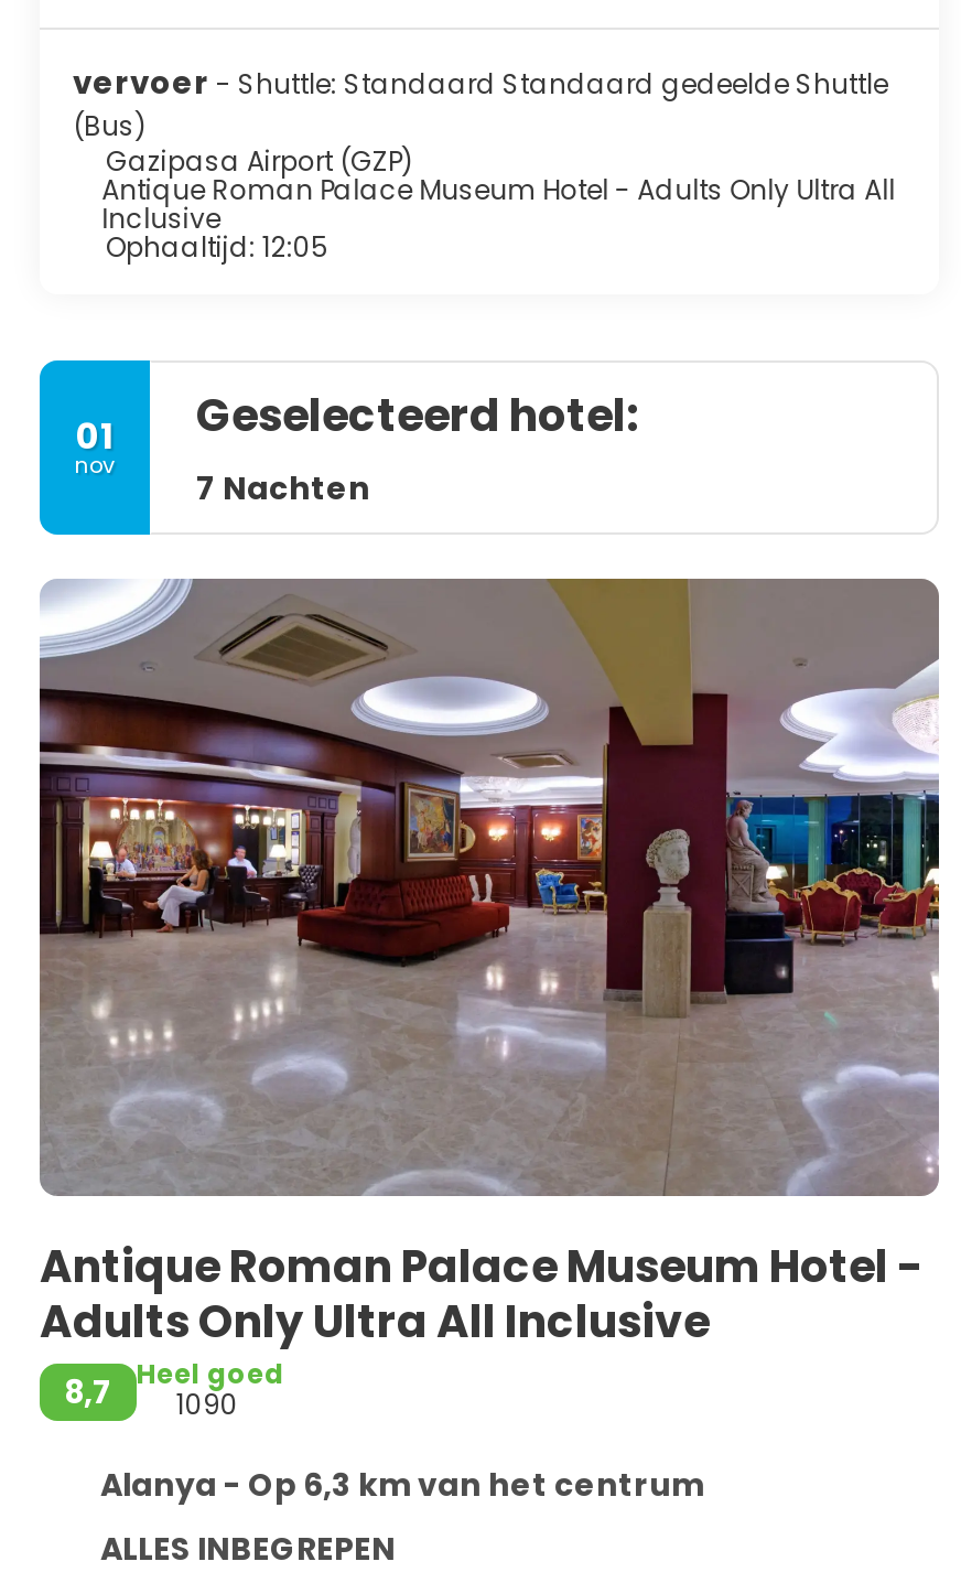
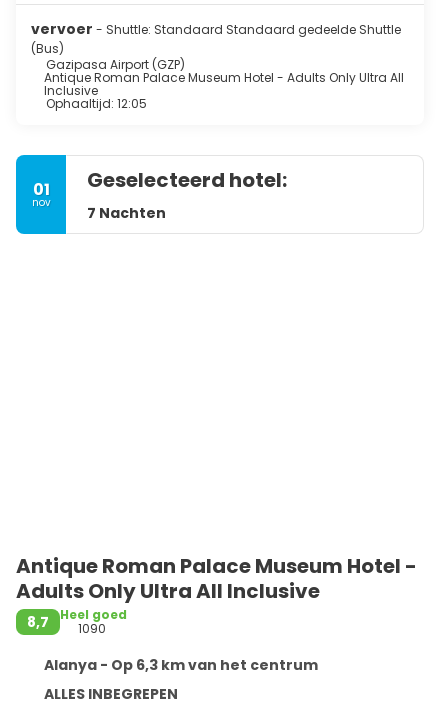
[37,575,941,1197] [image] -> none

